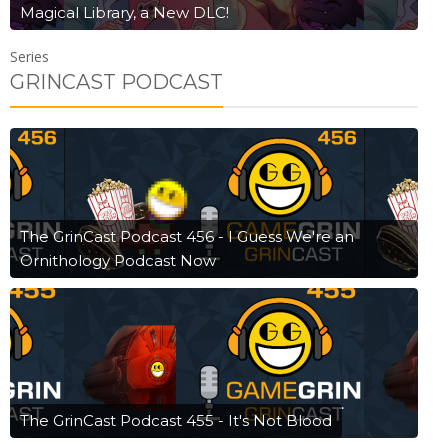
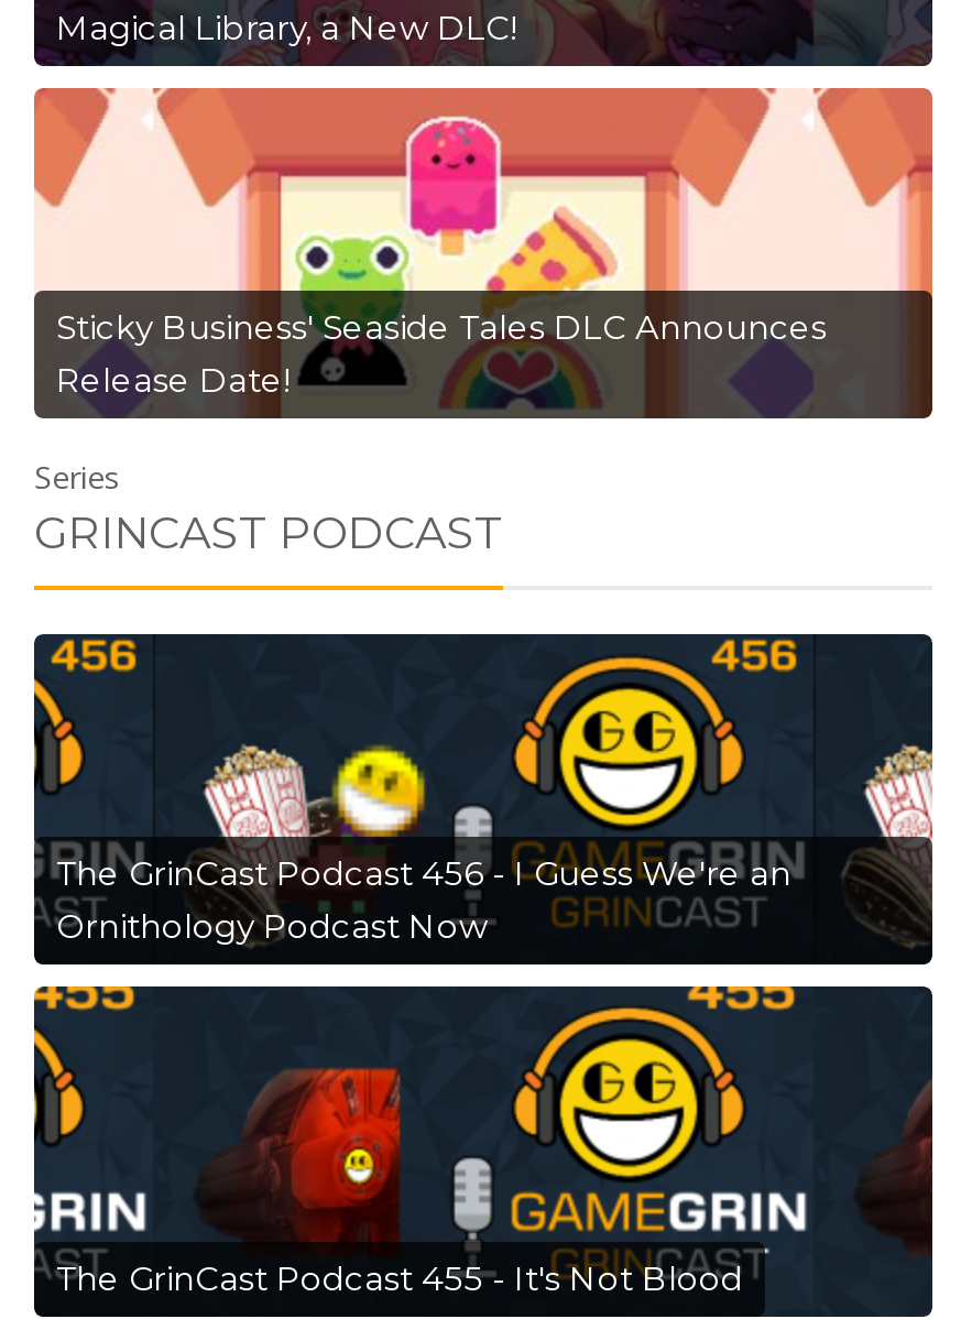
none -> [32,86,935,418] [image] | Sticky Business' Seaside Tales DLC Announces | Release Date!

